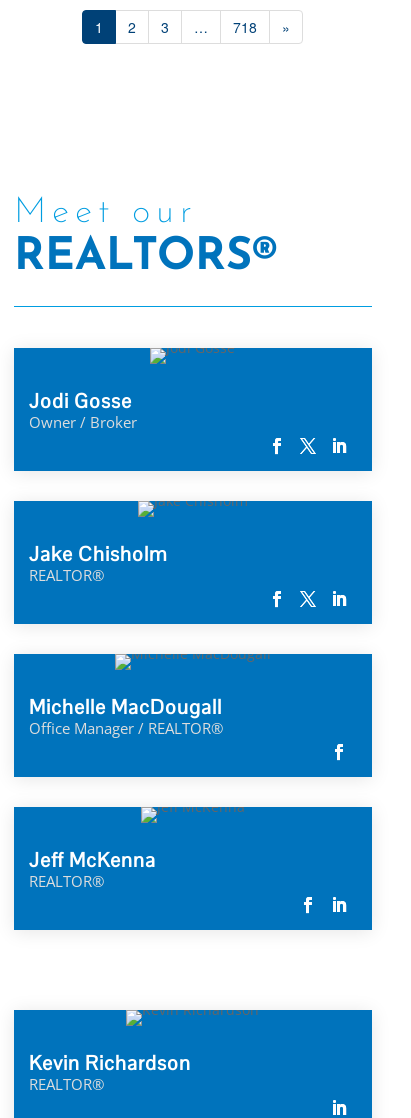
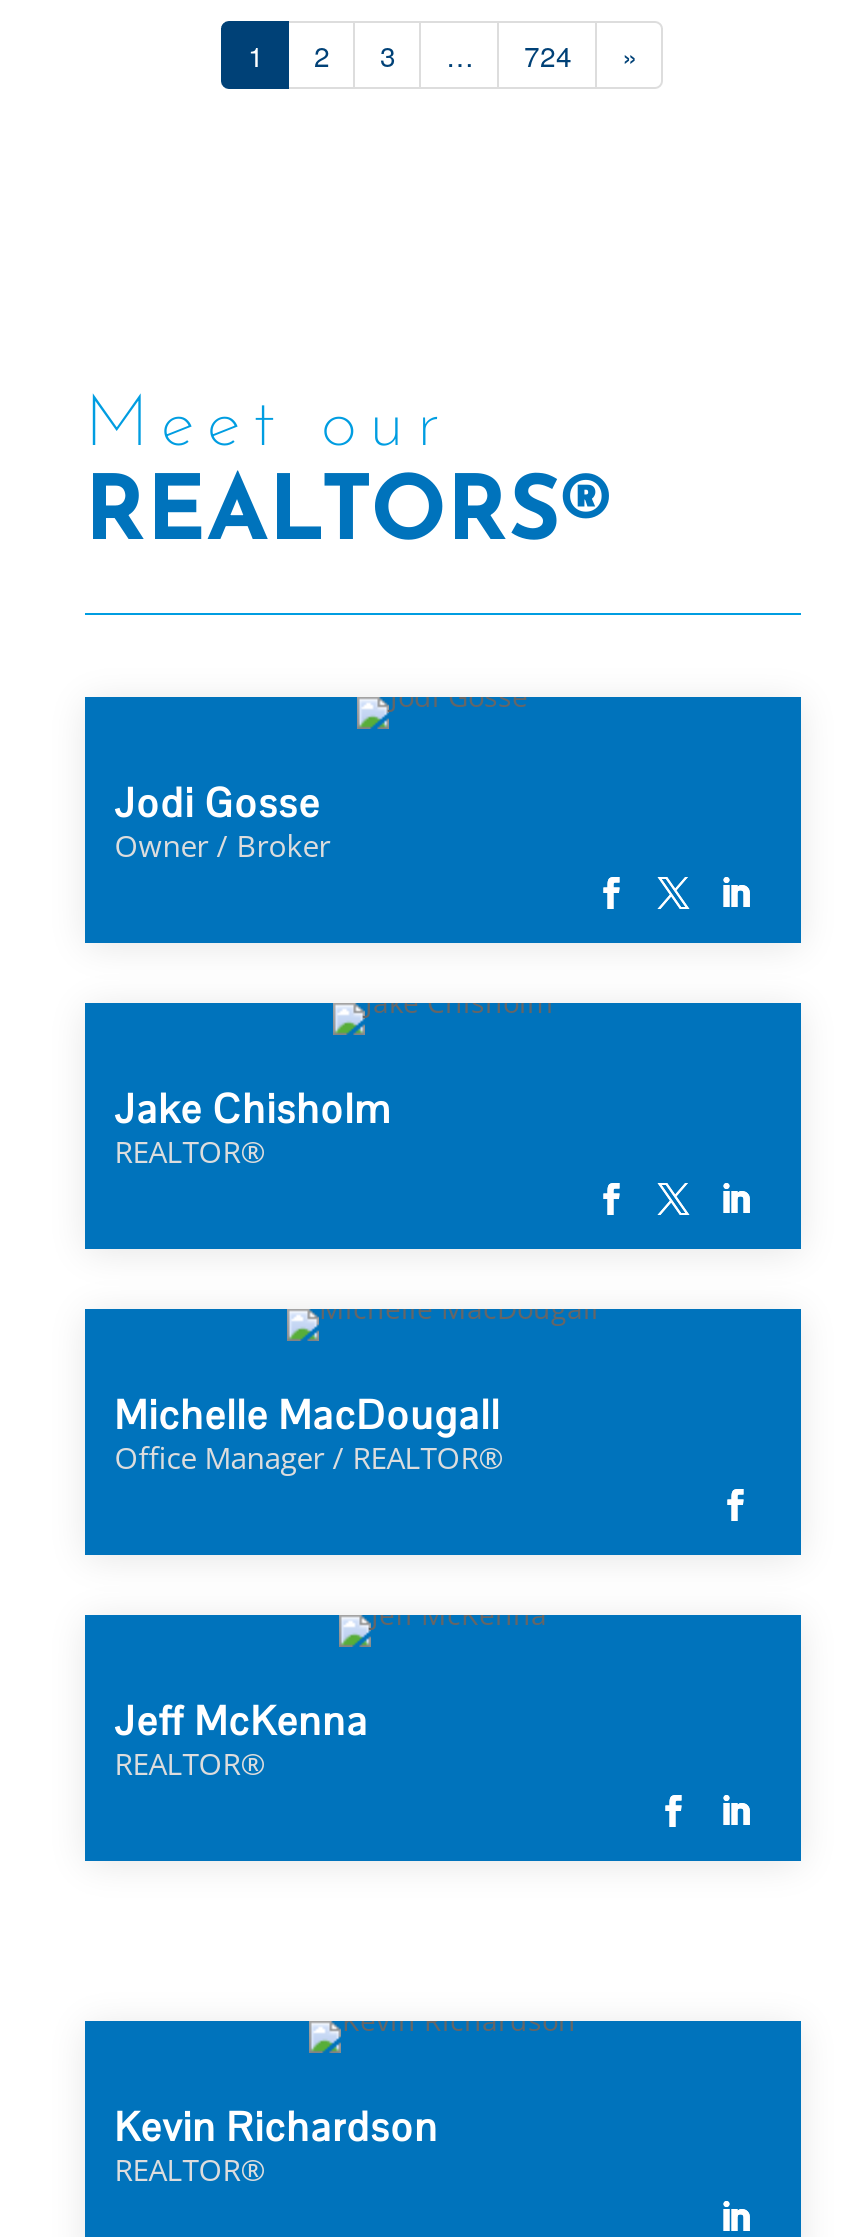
[233,17,257,37] 718 -> [524,34,572,74] 724

